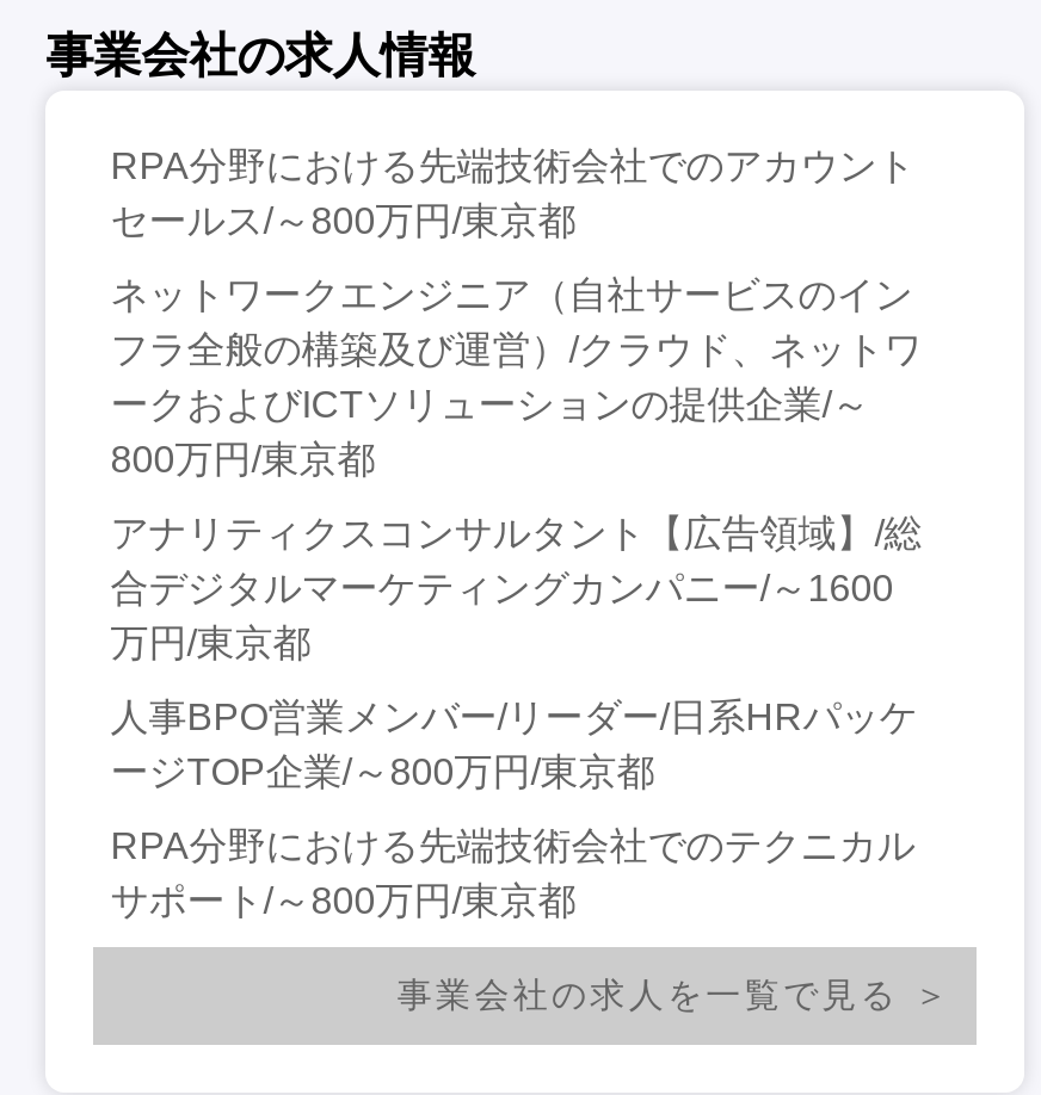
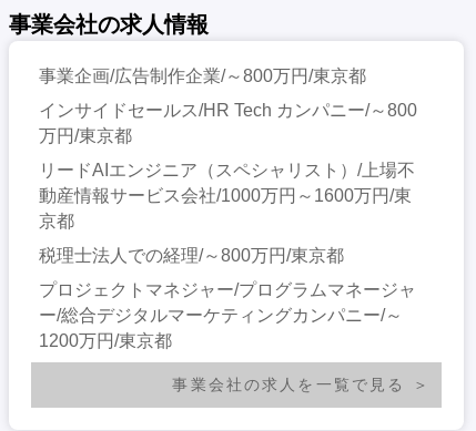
[110,145,922,608] RPA分野における先端技術会社でのアカウント | セールス/～800万円/東京都 | ネットワークエンジニア（自社サービスのイン | フラ全般の構築及び運営）/クラウド、ネットワ | ークおよびICTソリューションの提供企業/～ | 800万円/東京都 | アナリティクスコンサルタント【広告領域】/総 | 合デジタルマーケティングカンパニー/～1600 -> [39,66,417,119] 事業企画/広告制作企業/～800万円/東京都 | インサイドセールス/HR Tech カンパニー/～800
moved [110,622,311,663] -> [39,126,132,145]: 万円/東京都
[110,696,917,920] 人事BPO営業メンバー/リーダー/日系HRパッケ | ージTOP企業/～800万円/東京都 | RPA分野における先端技術会社でのテクニカル | サポート/～800万円/東京都 -> [39,160,416,350] リードAIエンジニア（スペシャリスト）/上場不 | 動産情報サービス会社/1000万円～1600万円/東 | 京都 | 税理士法人での経理/～800万円/東京都 | プロジェクトマネジャー/プログラムマネージャ | ー/総合デジタルマーケティングカンパニー/～ | 1200万円/東京都

